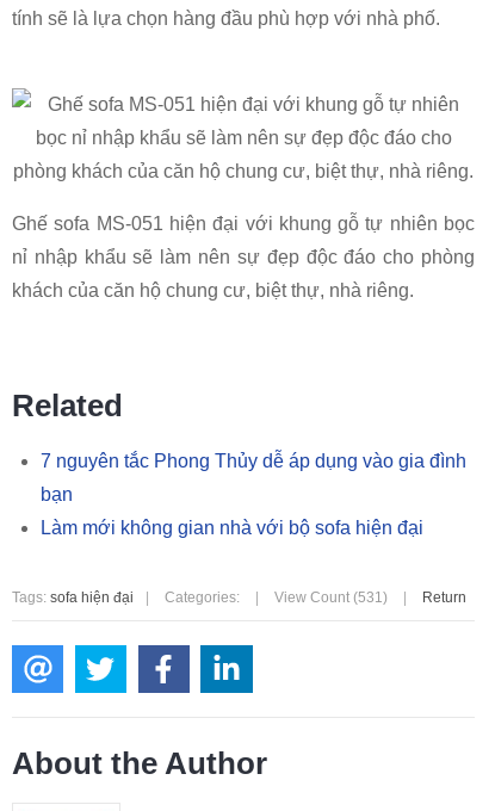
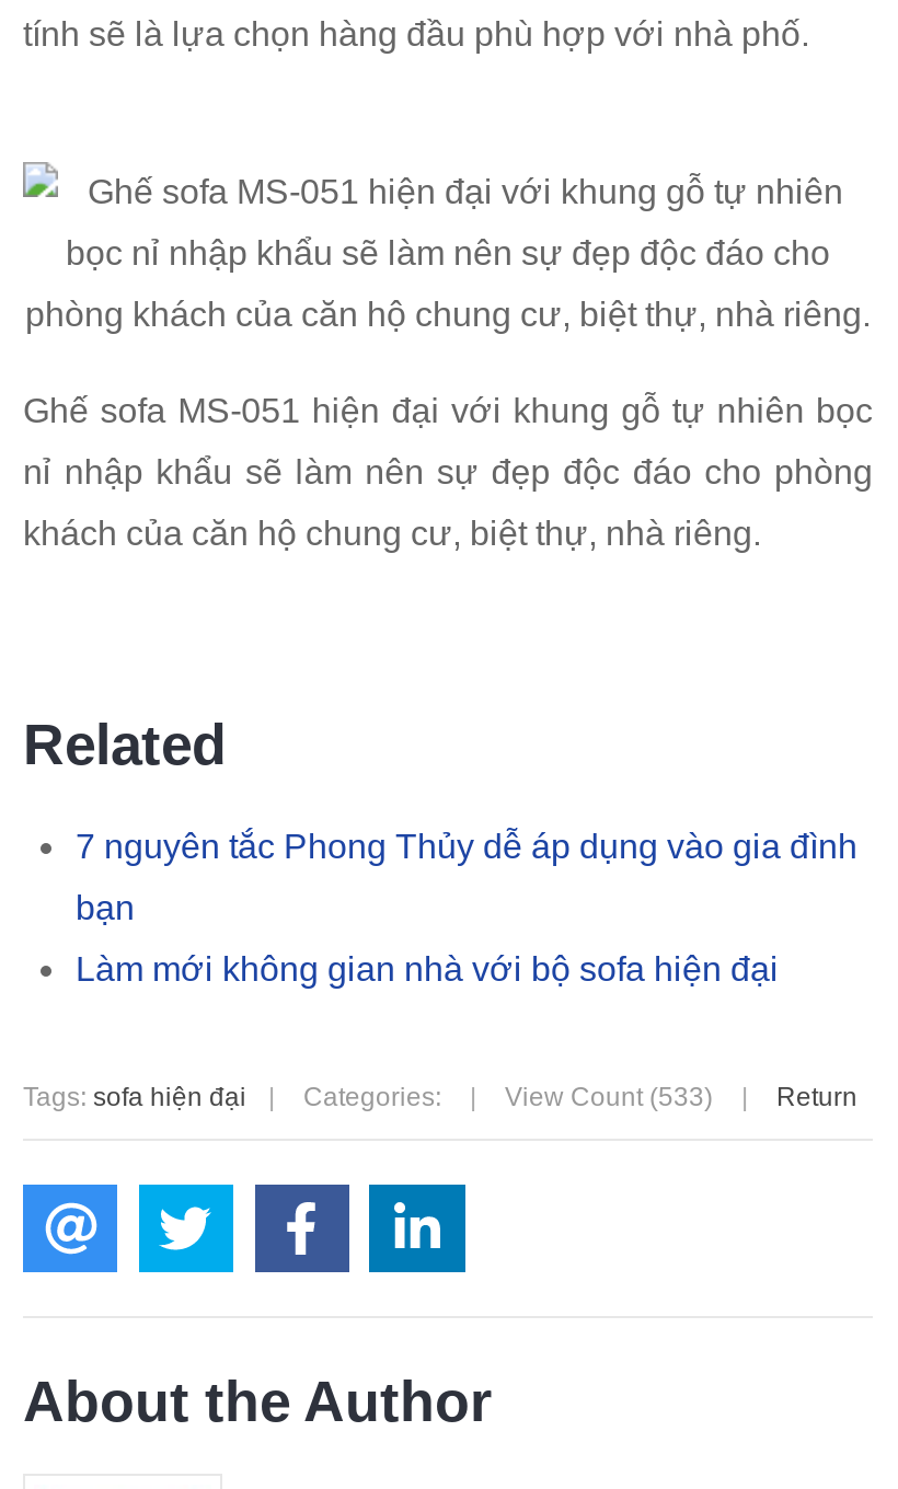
[271,589,391,606] View Count (531) -> [498,1082,719,1112] View Count (533)

